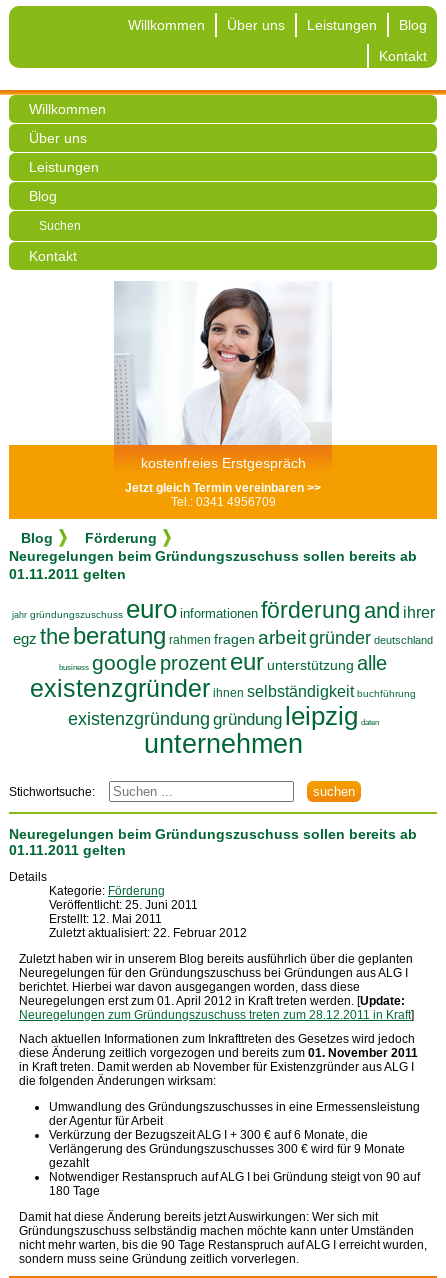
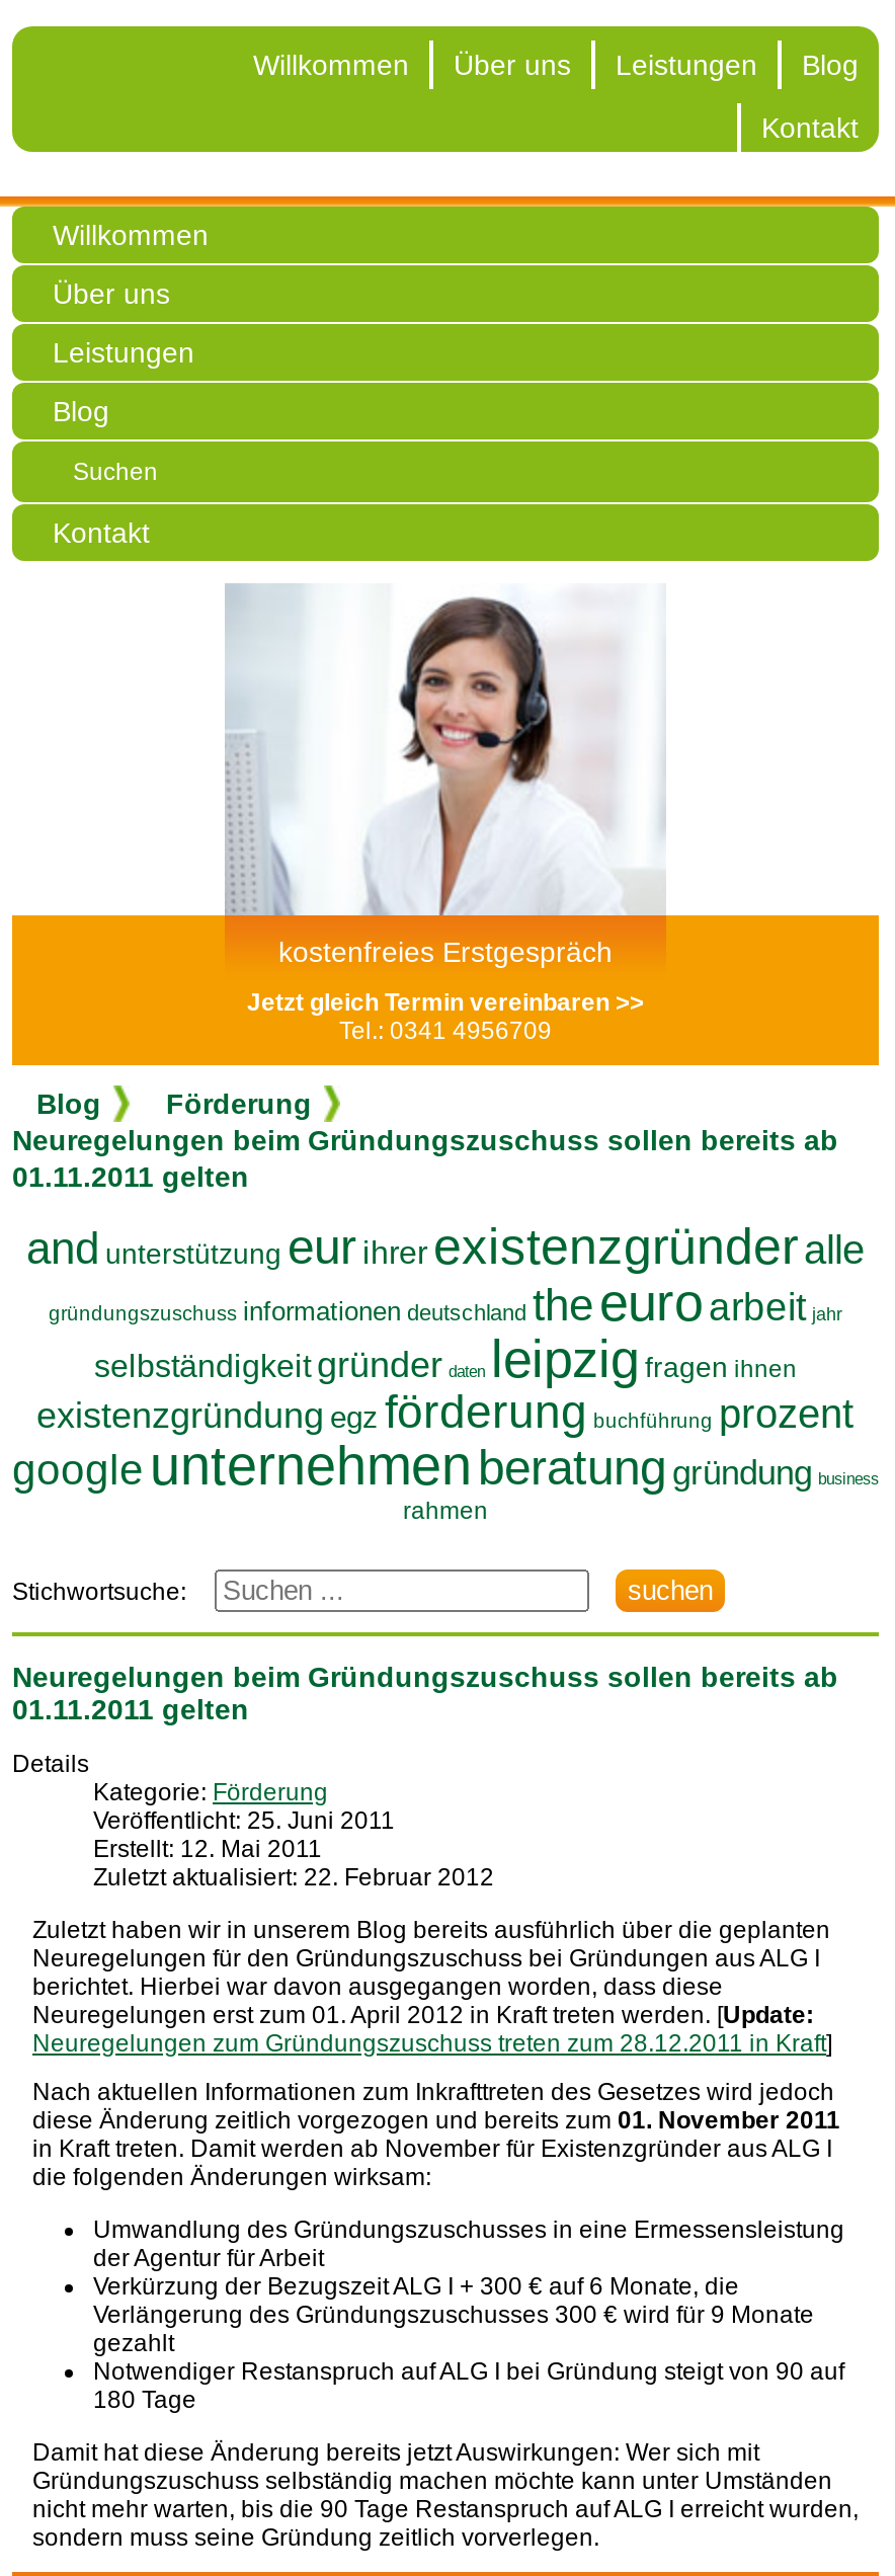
[11,594,434,759] jahr gründungszuschuss euro informationen förderung and ihrer | egz the beratung rahmen fragen arbeit gründer deutschland | business google prozent eur unterstützung alle | existenzgründer ihnen selbständigkeit buchführung | existenzgründung gründung leipzig daten | unternehmen -> [12,1217,879,1525] and unterstützung eur ihrer existenzgründer alle | gründungszuschuss informationen deutschland the euro arbeit jahr | selbständigkeit gründer daten leipzig fragen ihnen | existenzgründung egz förderung buchführung prozent | google unternehmen beratung gründung business | rahmen

